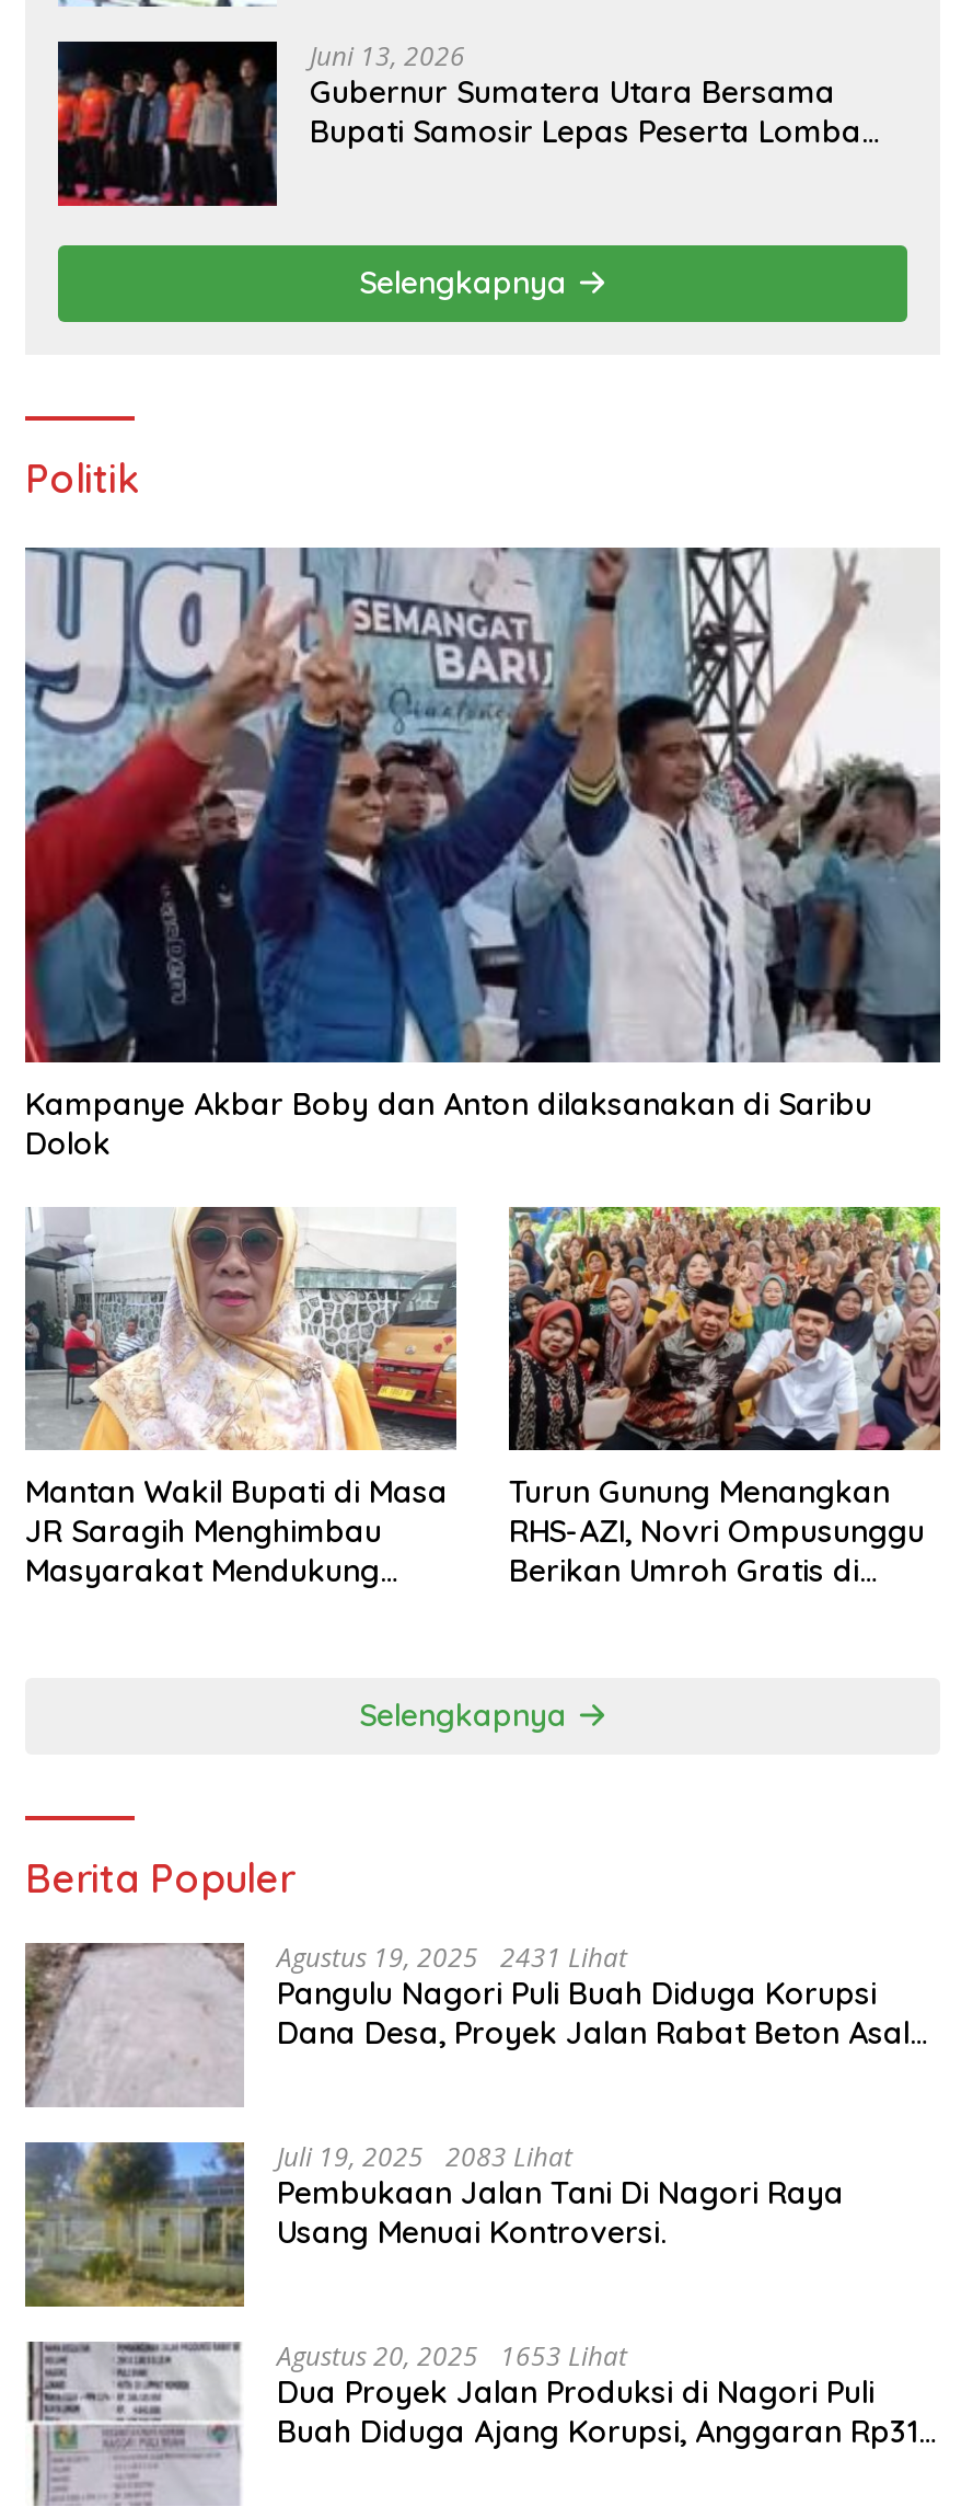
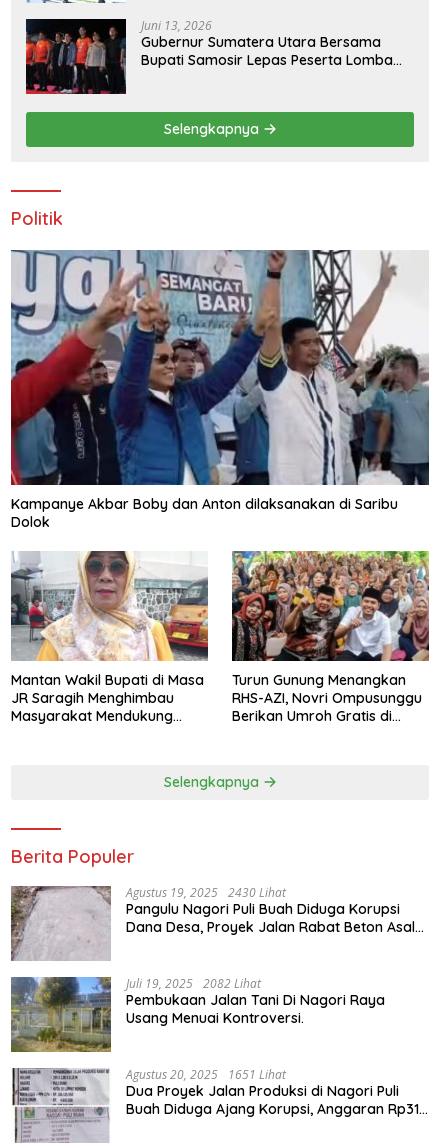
[277,1938,627,1975] Agustus 19, 2025 2431 Lihat -> [126,884,286,901] Agustus 19, 2025 2430 Lihat
[277,2138,572,2175] Juli 19, 2025 2083 Lihat -> [126,975,261,992] Juli 19, 2025 2082 Lihat
[277,2337,627,2374] Agustus 20, 2025 1653 Lihat -> [126,1066,286,1083] Agustus 20, 2025 1651 Lihat

